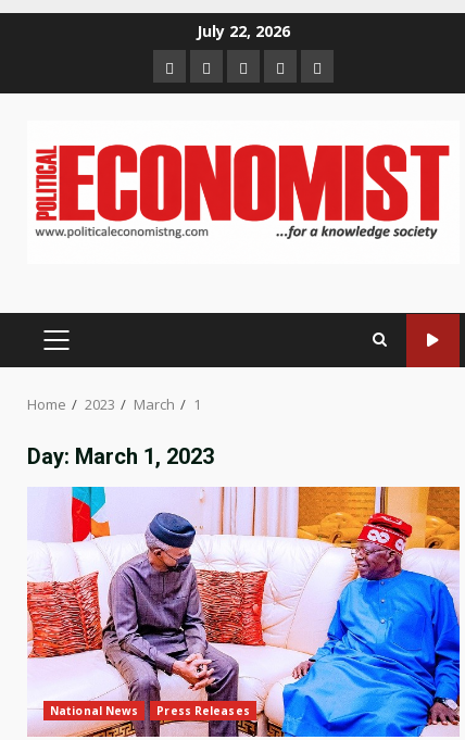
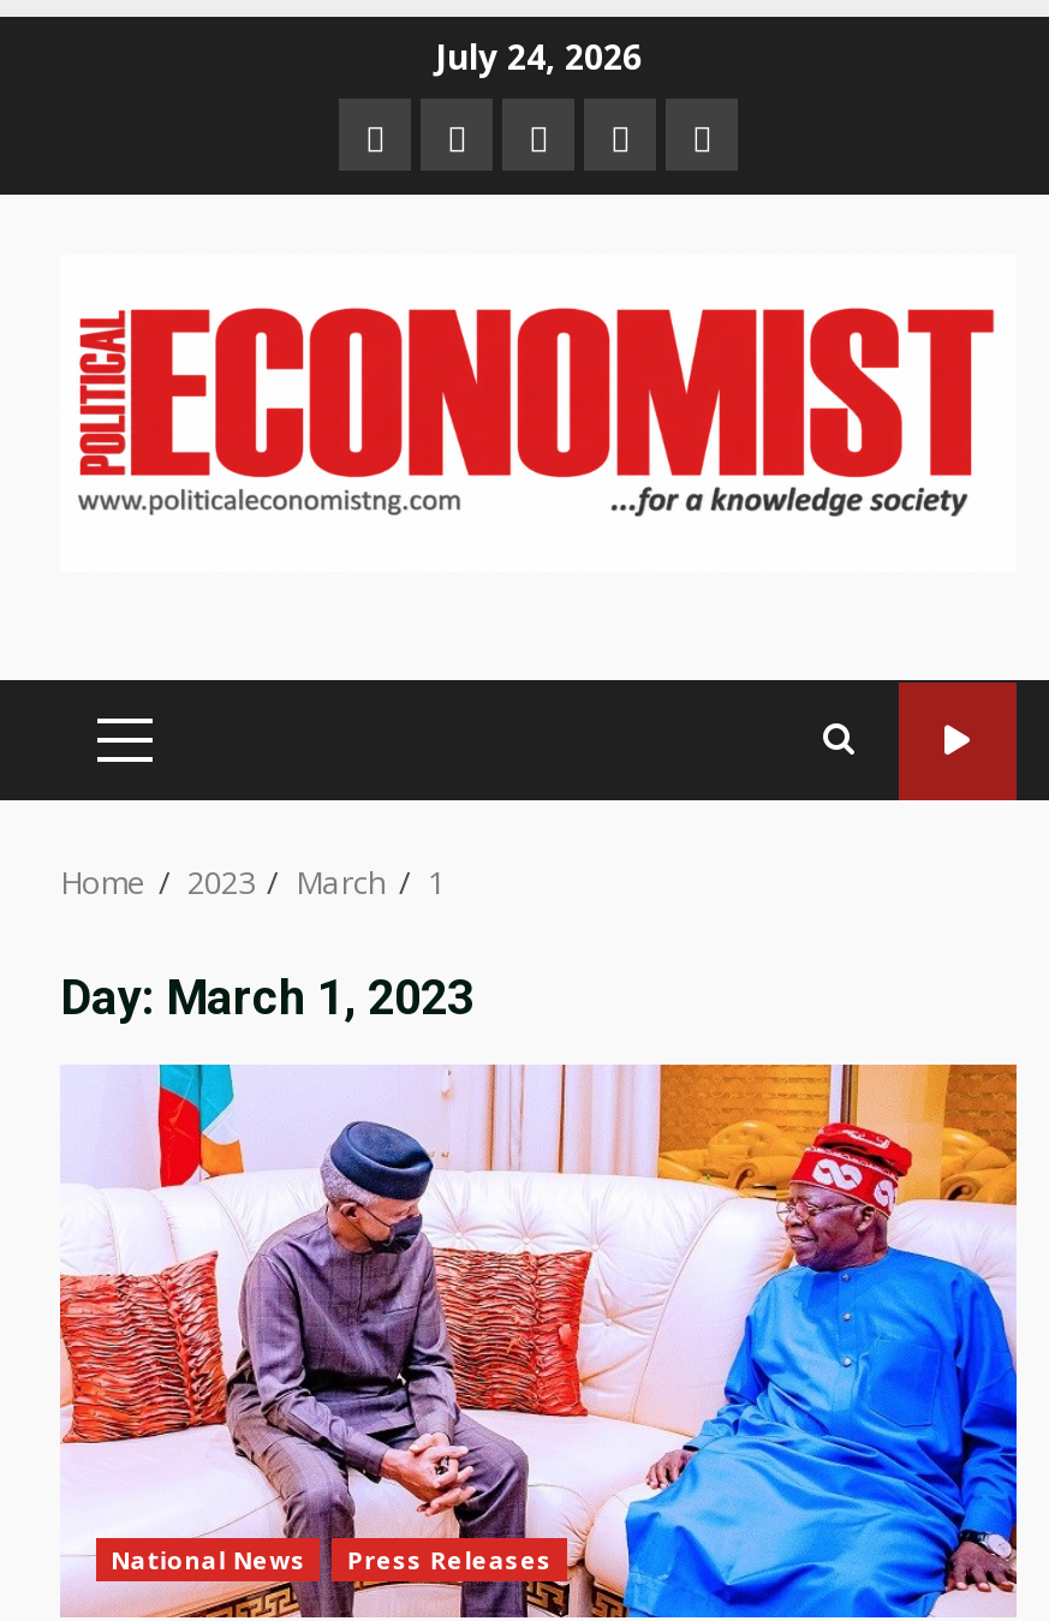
[197,21,290,41] July 22, 2026 -> [435,34,642,79] July 24, 2026

